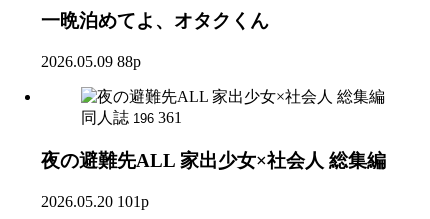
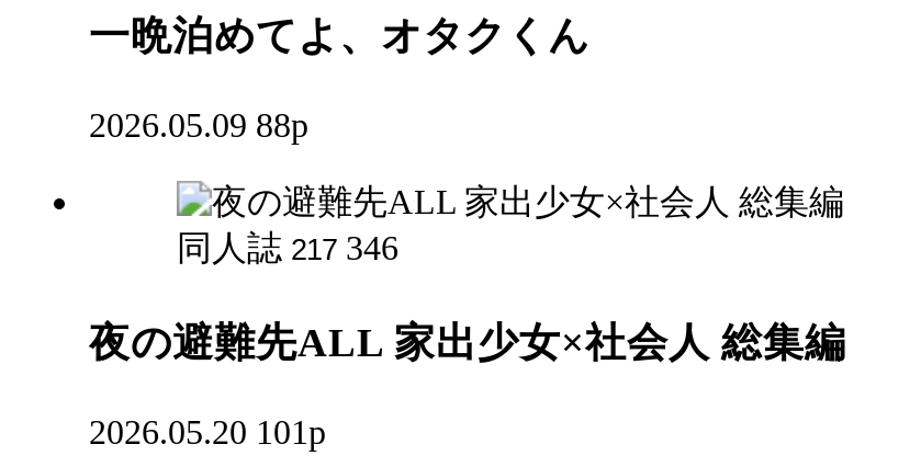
[81,109,182,126] 同人誌 196 361 -> [177,229,398,267] 同人誌 217 346

